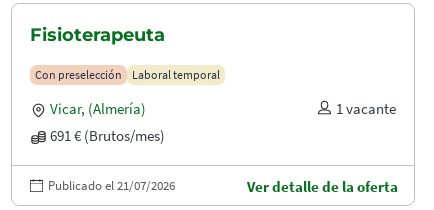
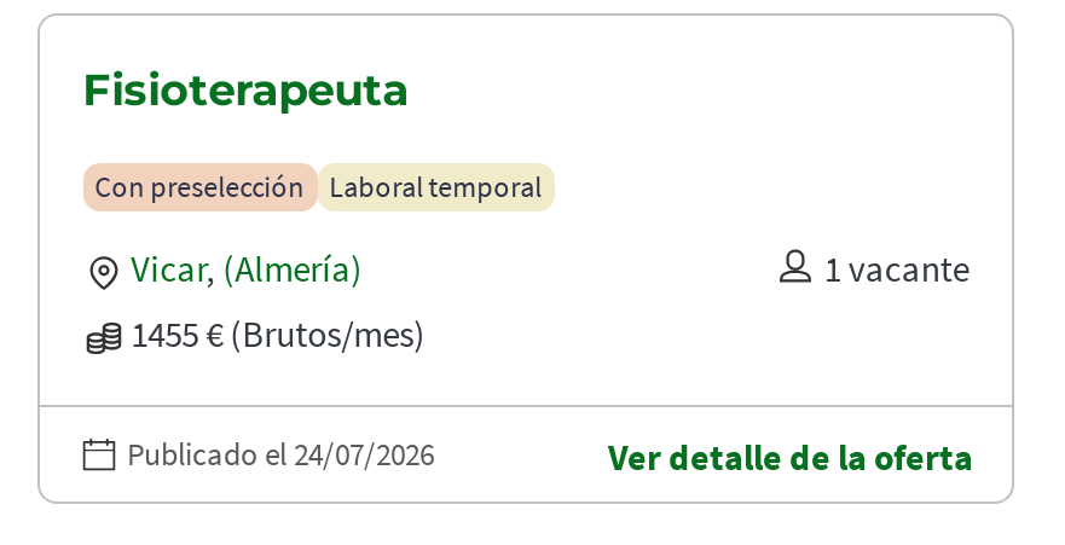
[50,126,165,145] 691 € (Brutos/mes) -> [131,309,426,355] 1455 € (Brutos/mes)
[48,177,175,194] Publicado el 21/07/2026 -> [127,433,434,474] Publicado el 24/07/2026

